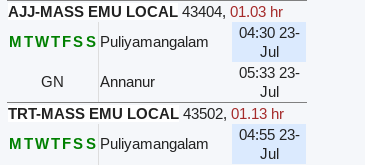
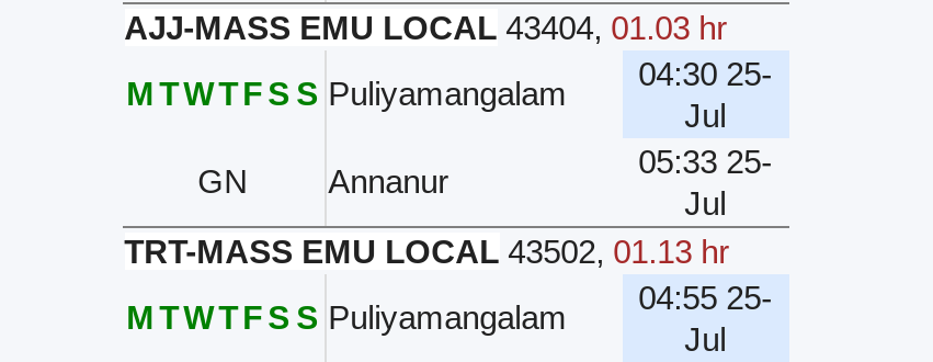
[239,24,300,41] 04:30 23- -> [639,54,772,91] 04:30 25-
[239,64,300,81] 05:33 23- -> [639,141,772,179] 05:33 25-
[239,126,300,143] 04:55 23- -> [639,277,772,315] 04:55 25-

